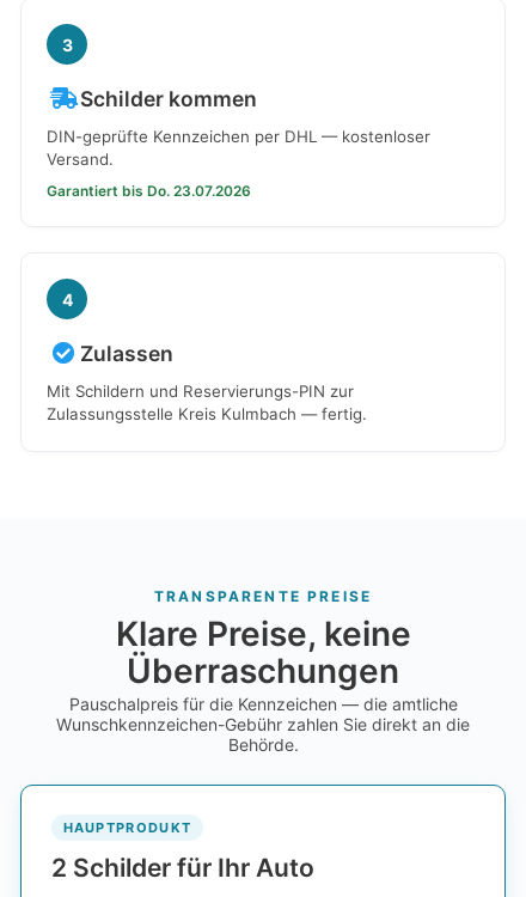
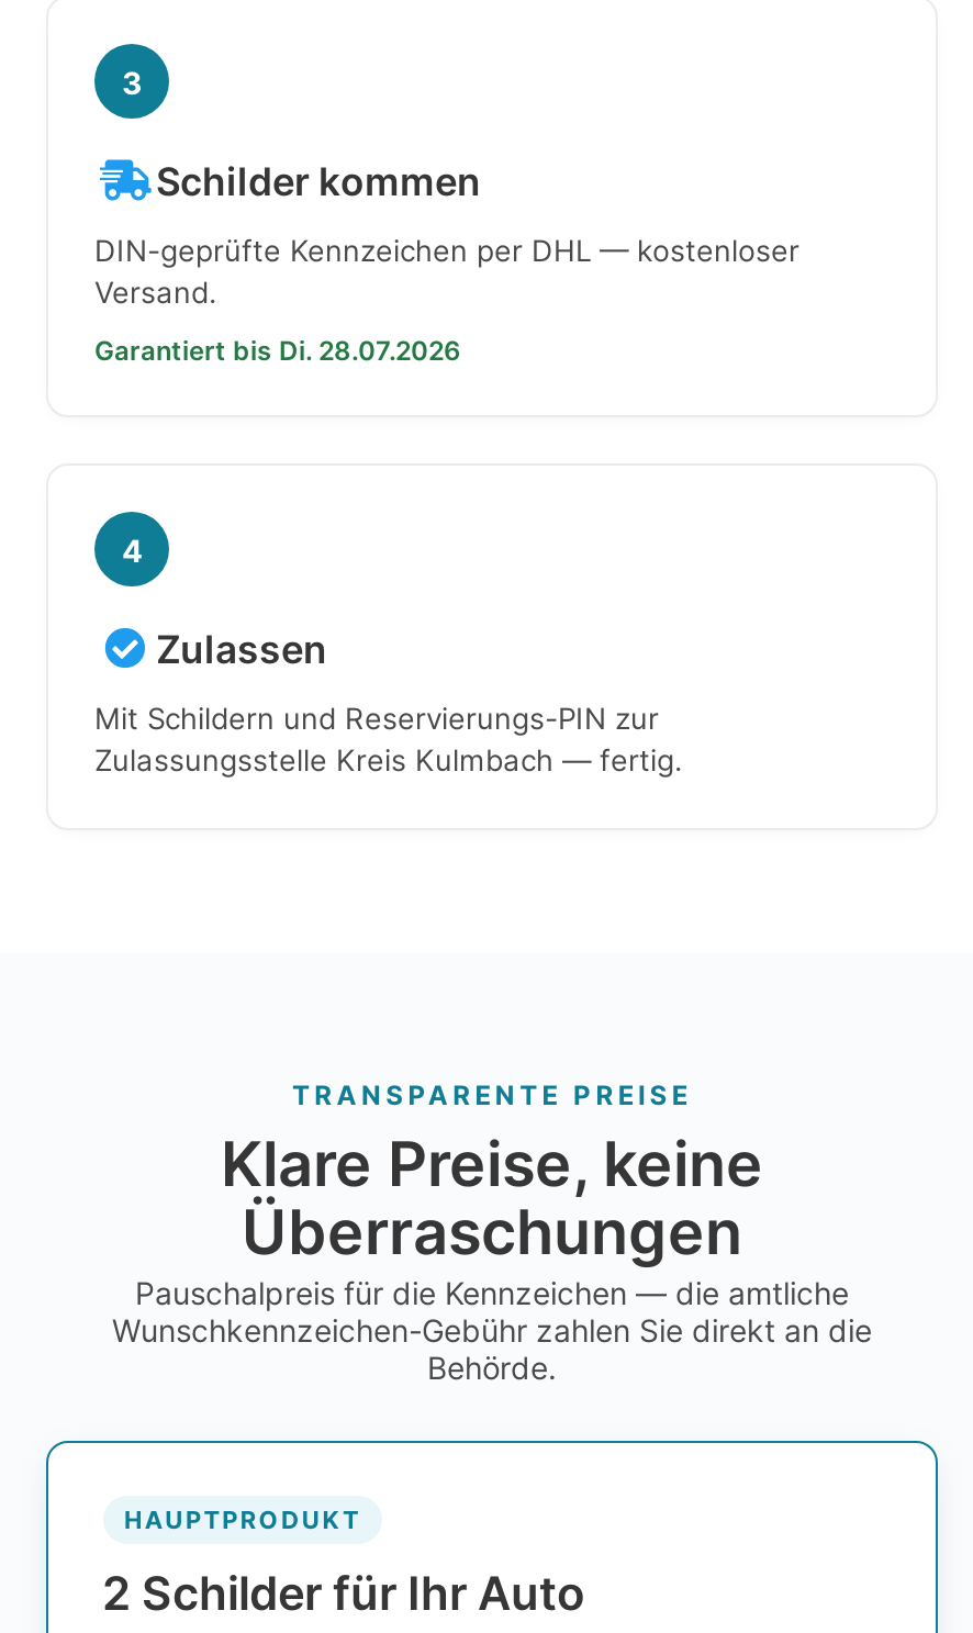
[47,182,251,200] Garantiert bis Do. 23.07.2026 -> [94,334,461,367] Garantiert bis Di. 28.07.2026

